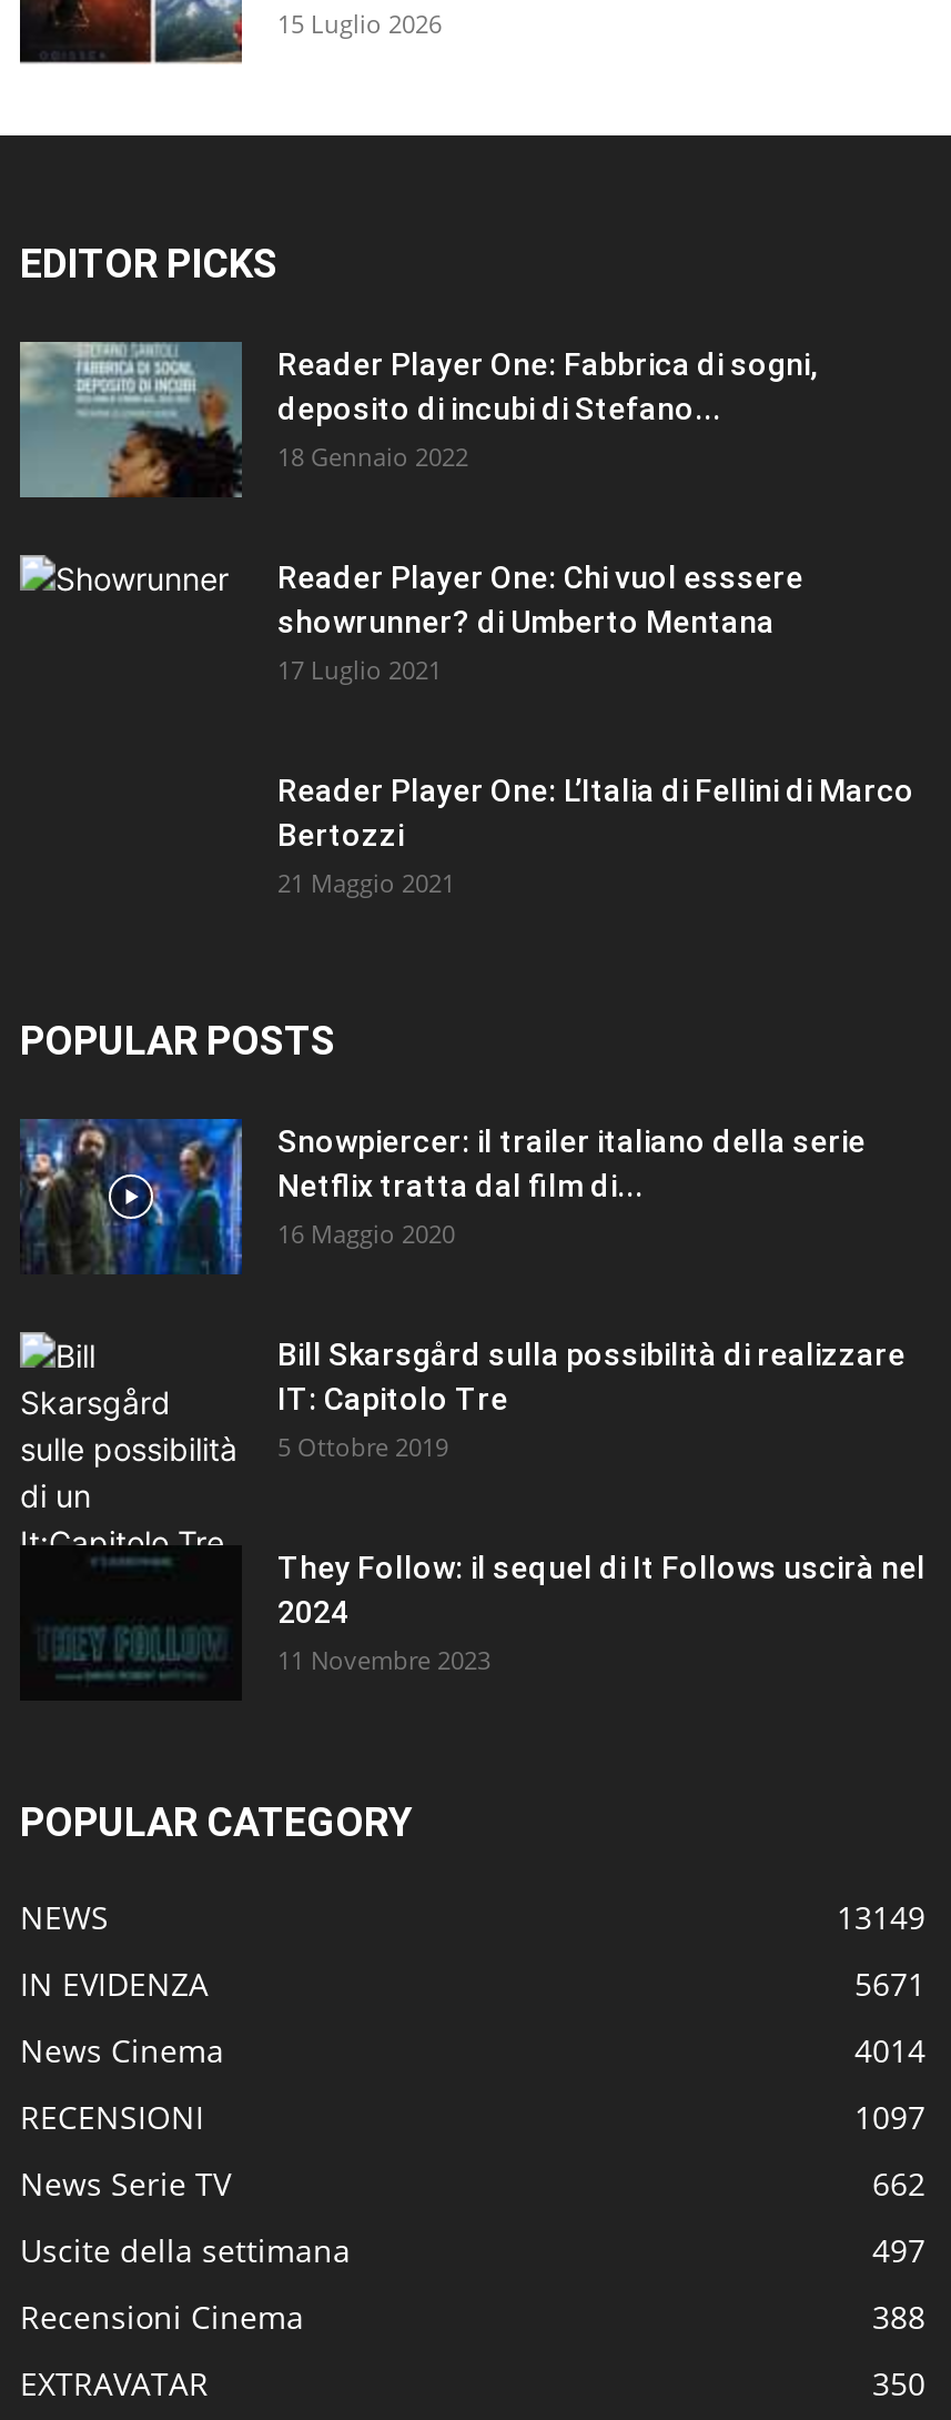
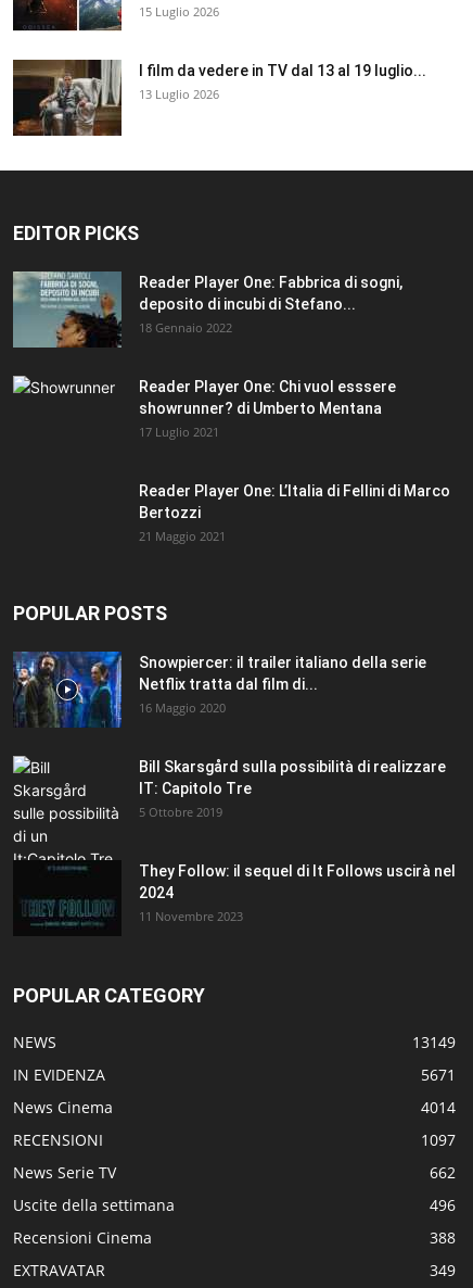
none -> [12,59,426,137] [image] | I film da vedere in TV dal 13 al 19 luglio... | 13 Luglio 2026
[872,2229,925,2271] 497 -> [430,1194,456,1215] 496
[872,2362,925,2404] 350 -> [430,1260,456,1280] 349

